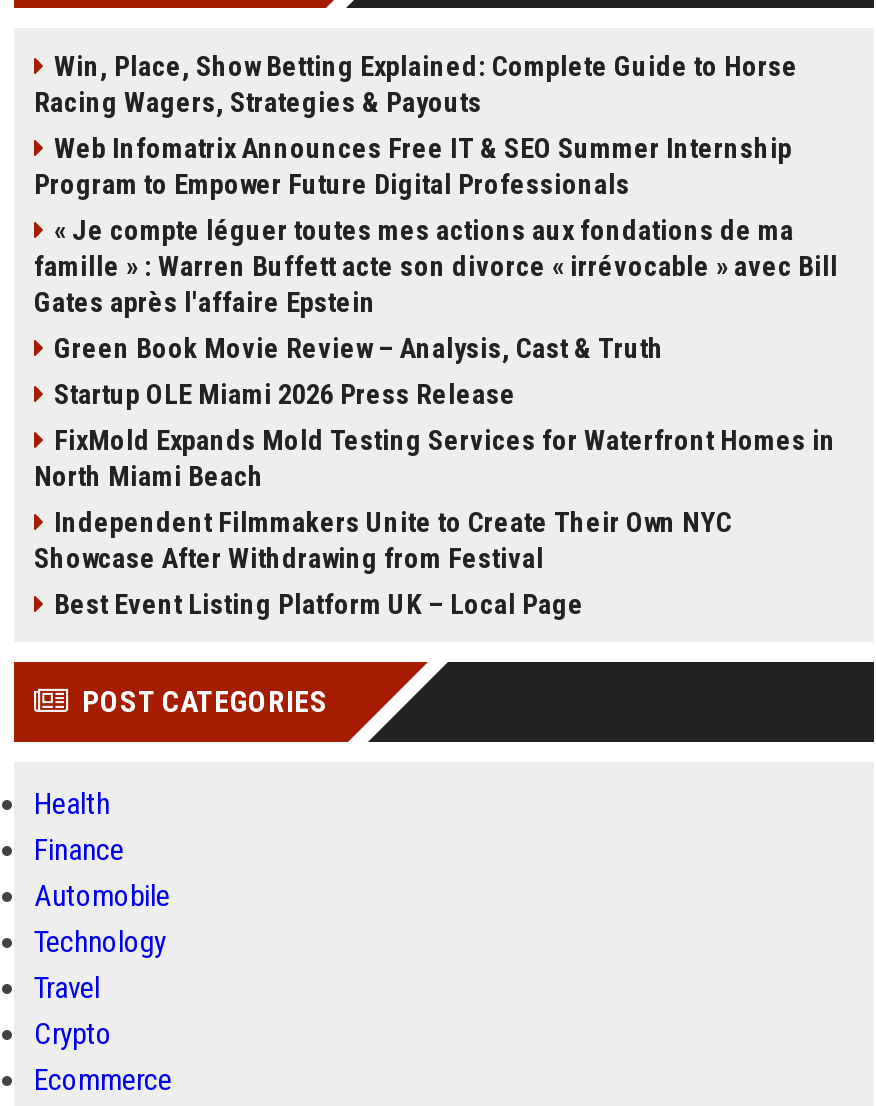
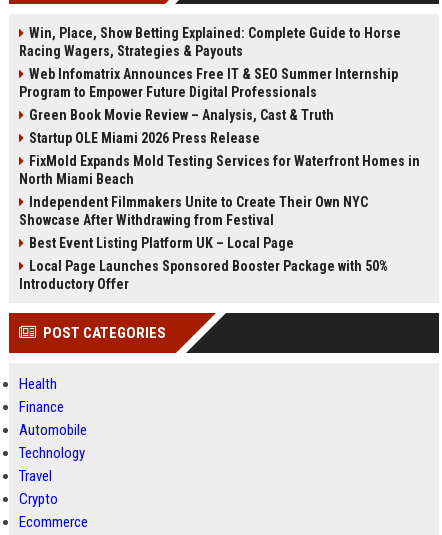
[34,214,838,318] « Je compte léguer toutes mes actions aux fondations de ma | famille » : Warren Buffett acte son divorce « irrévocable » avec Bill | Gates après l'affaire Epstein -> none
moved [34,332,836,620] -> [19,107,420,251]: Green Book Movie Review – Analysis, Cast & Truth | Startup OLE Miami 2026 Press Release | FixMold Expands Mold Testing Services for Waterfront Homes in | North Miami Beach | Independent Filmmakers Unite to Create Their Own NYC | Showcase After Withdrawing from Festival | Best Event Listing Platform UK – Local Page
none -> [19,258,388,292] Local Page Launches Sponsored Booster Package with 50% | Introductory Offer

